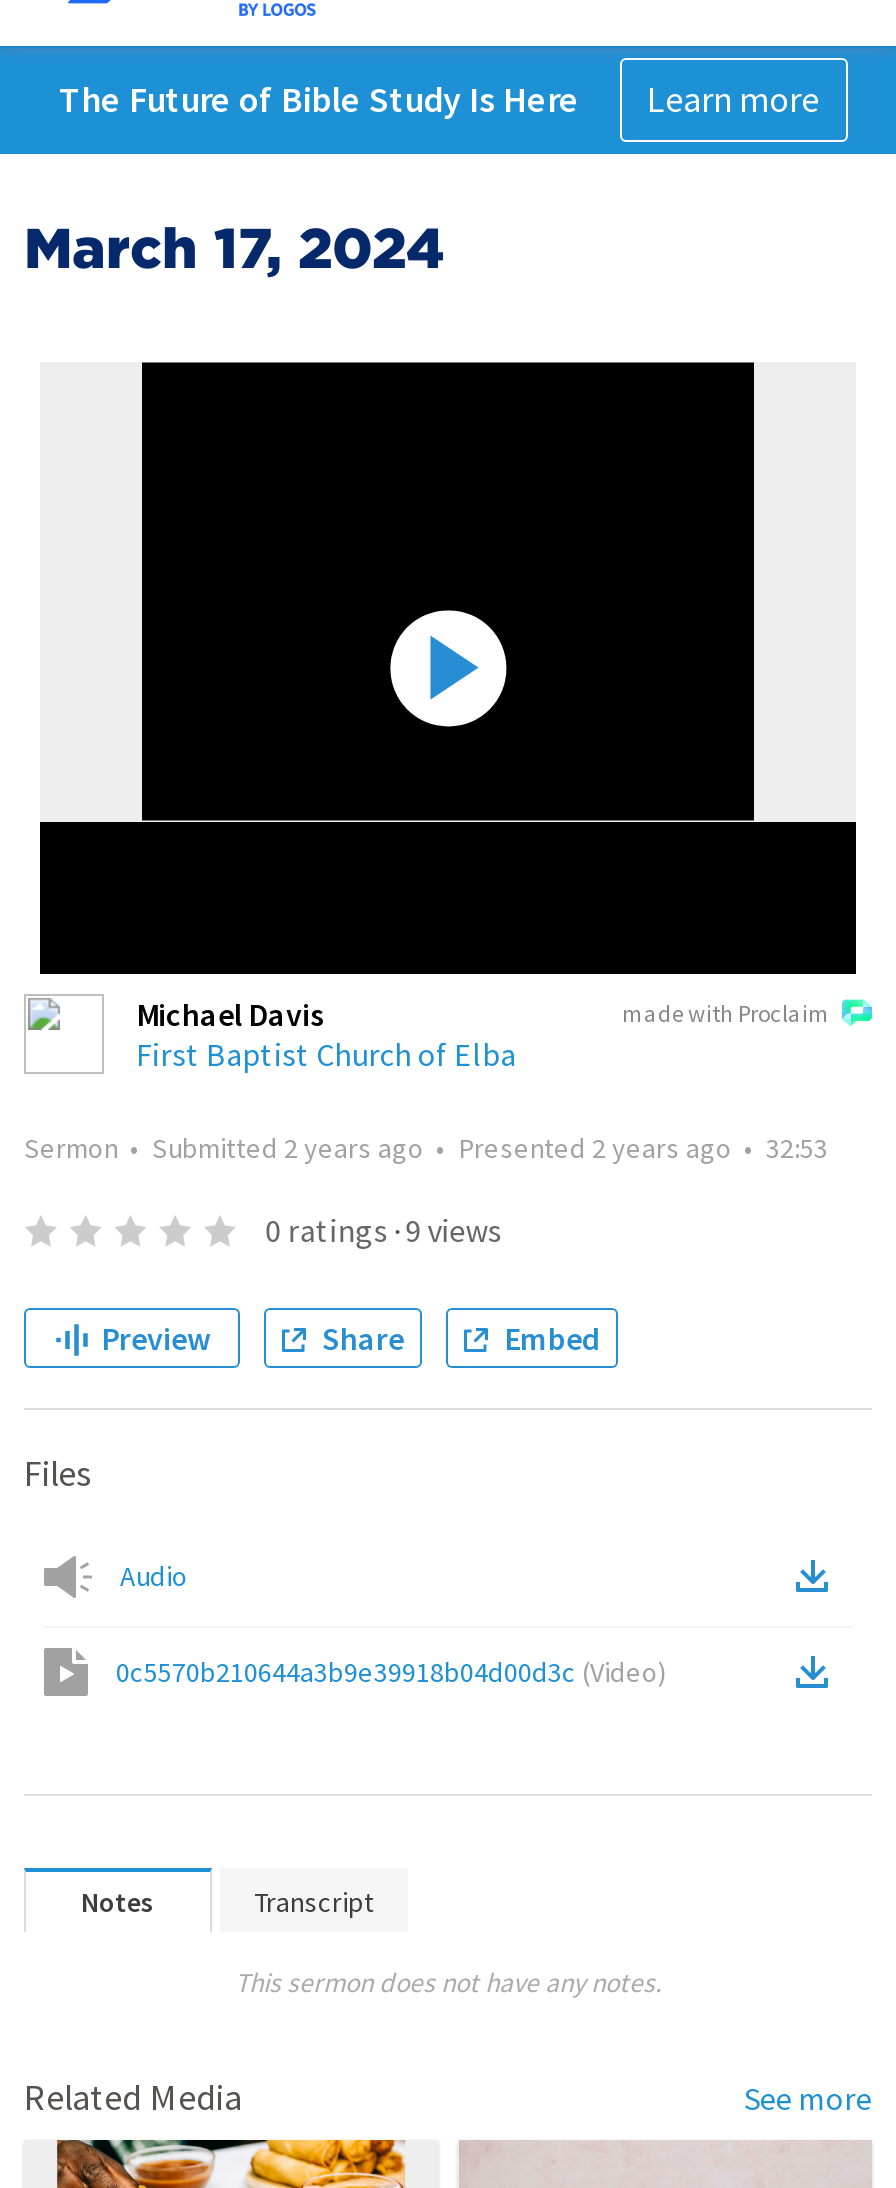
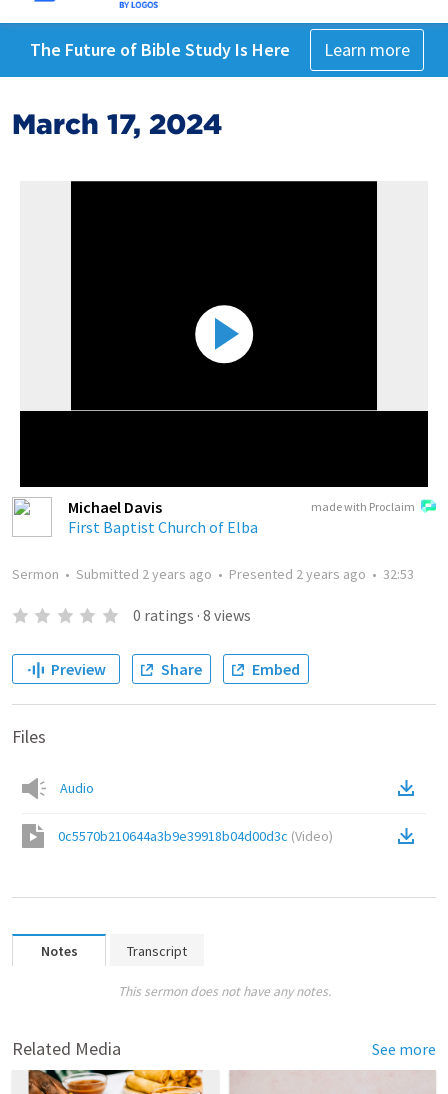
[265,1210,501,1250] 0 ratings · 9 views -> [133,605,251,625] 0 ratings · 8 views

